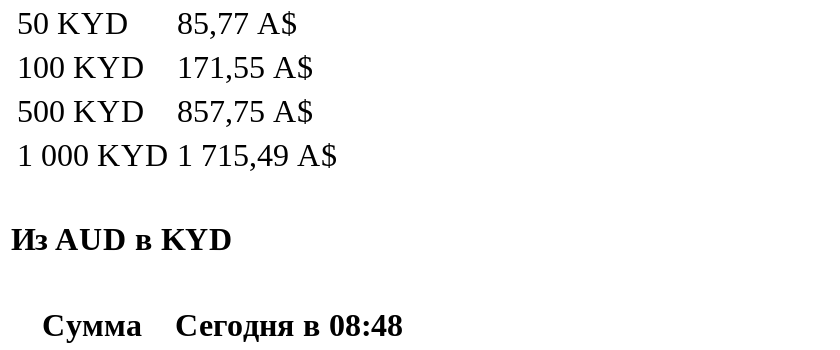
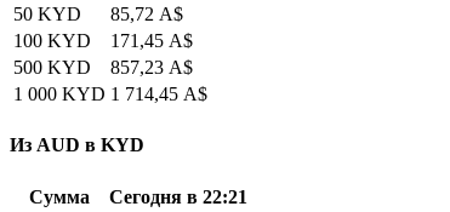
[17,6,297,40] 50 KYD 85,77 A$ -> [13,4,183,24] 50 KYD 85,72 A$
[17,50,313,84] 100 KYD 171,55 A$ -> [13,30,193,51] 100 KYD 171,45 A$
[17,94,313,128] 500 KYD 857,75 A$ -> [13,57,193,78] 500 KYD 857,23 A$
[17,138,337,172] 1 000 KYD 1 715,49 A$ -> [13,84,207,104] 1 000 KYD 1 714,45 A$
[42,307,403,341] Сумма Сегодня в 08:48 -> [29,186,247,207] Сумма Сегодня в 22:21

